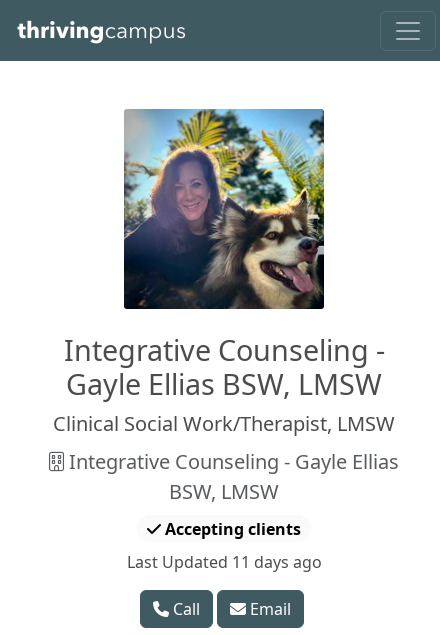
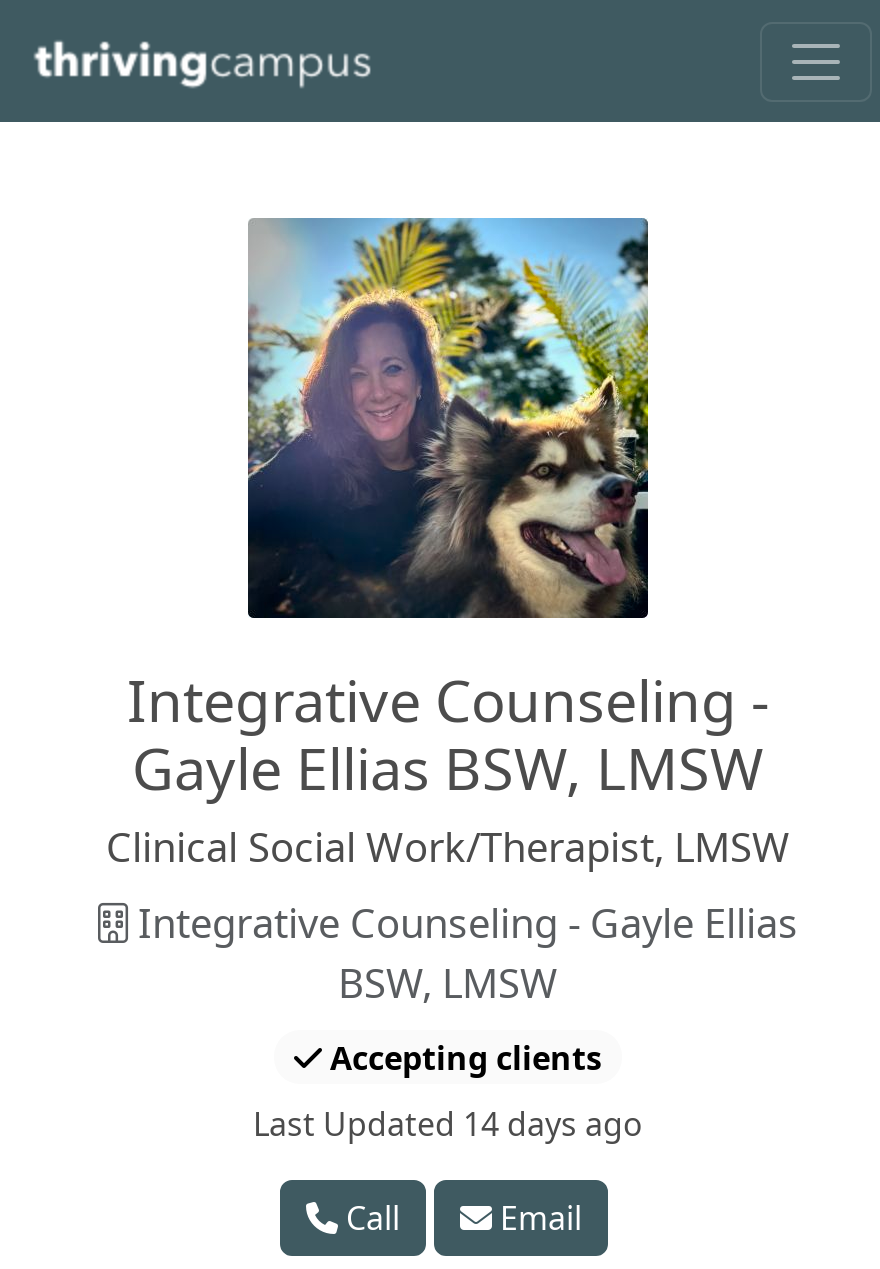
[126,551,321,573] Last Updated 11 days ago -> [253,1102,643,1146] Last Updated 14 days ago

